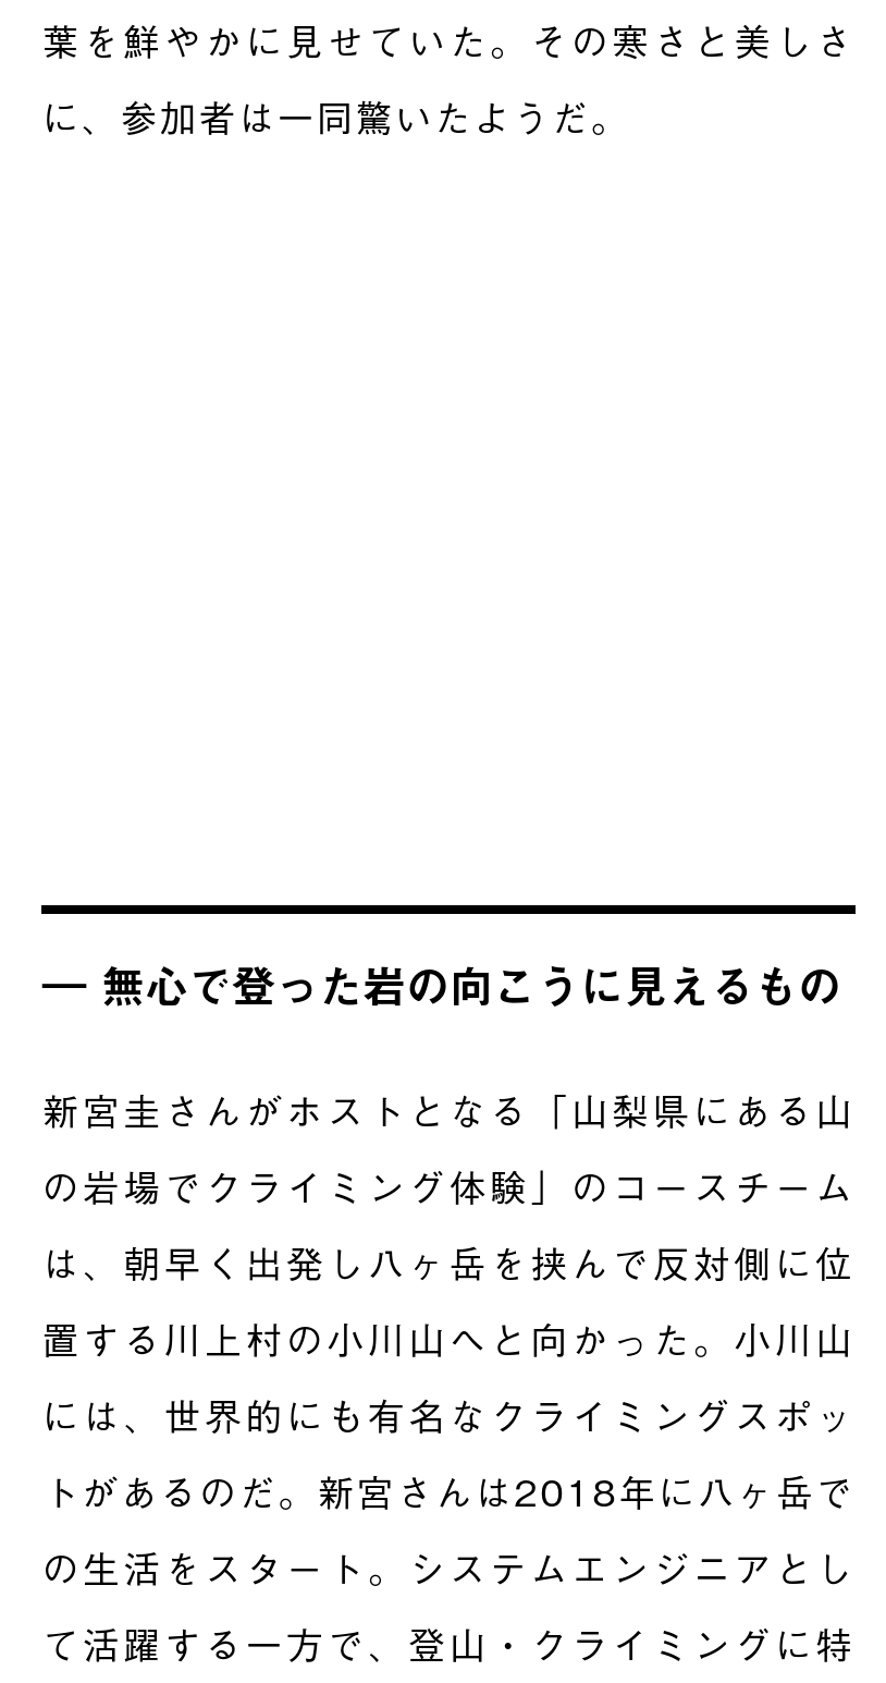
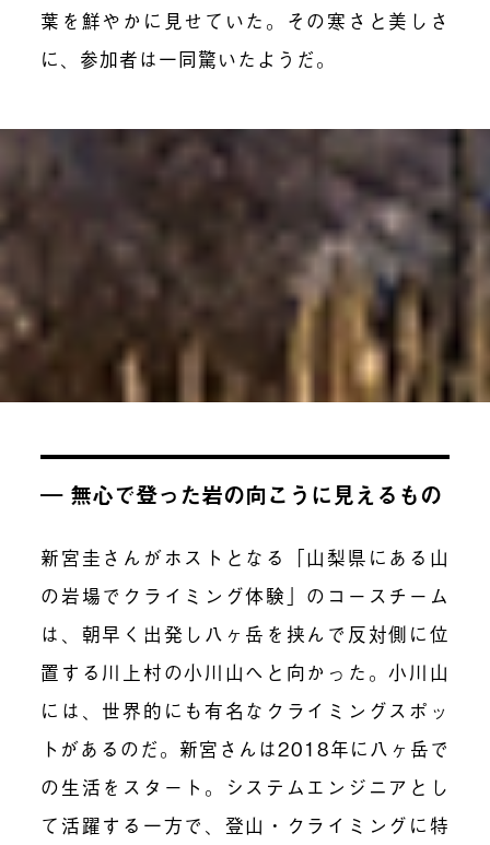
none -> [3,128,487,403] [image]

